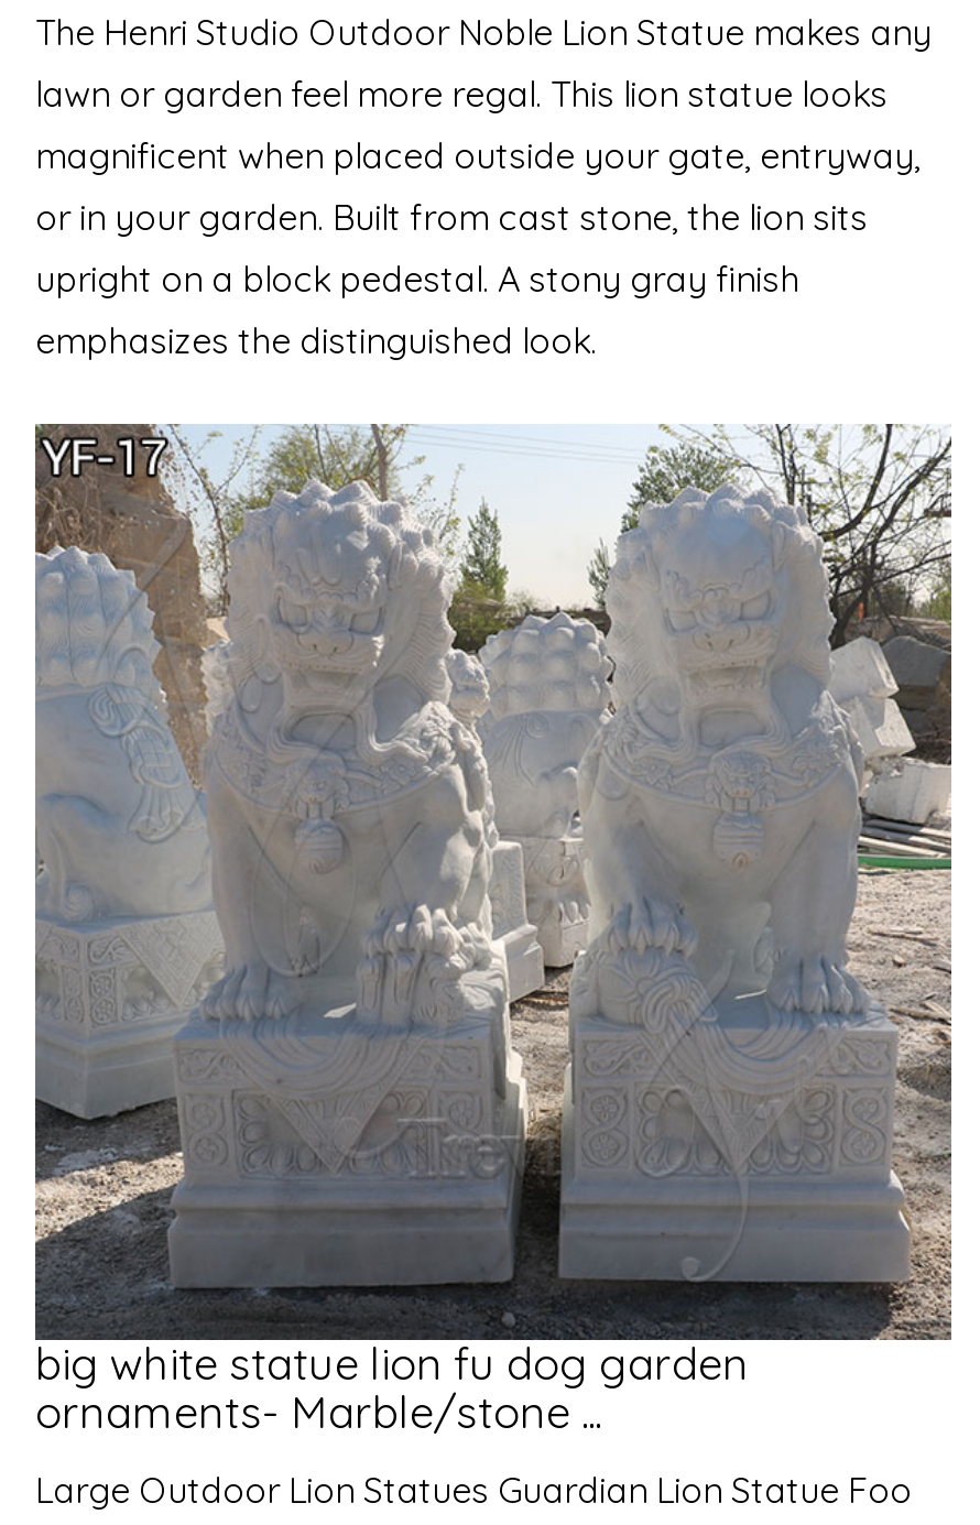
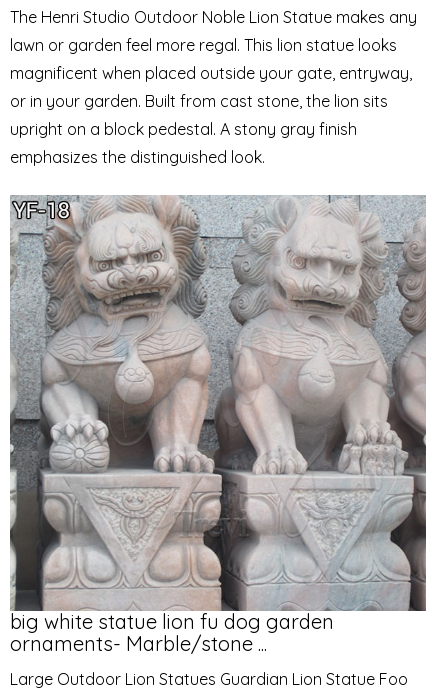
[33,424,951,1340] [image] -> [10,194,426,612] [image]

